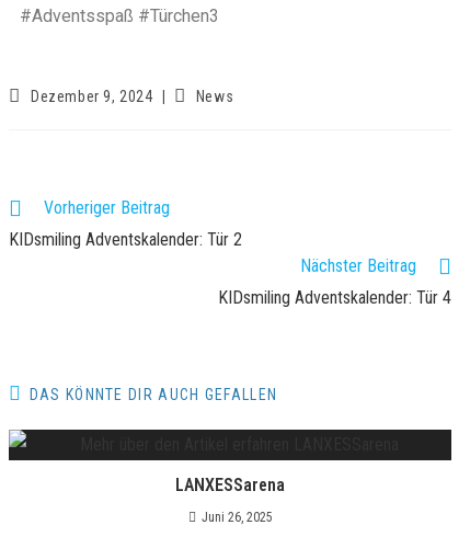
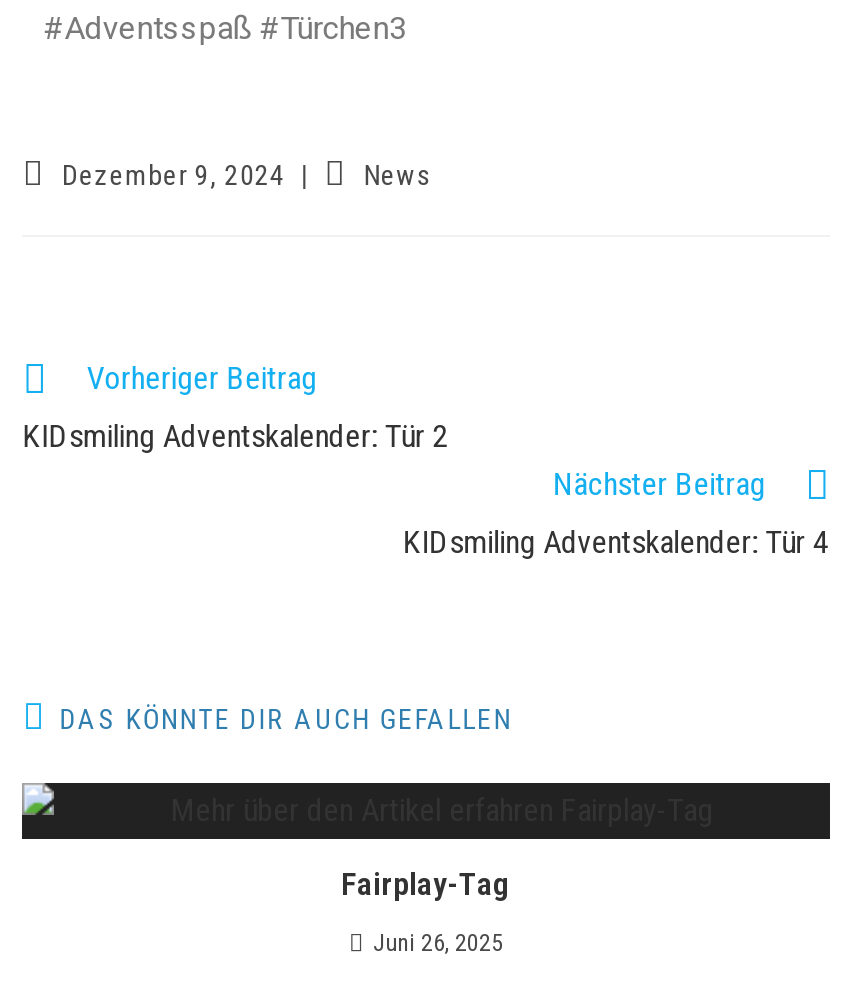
[175,474,285,495] LANXESSarena -> [341,865,511,903] Fairplay-Tag

